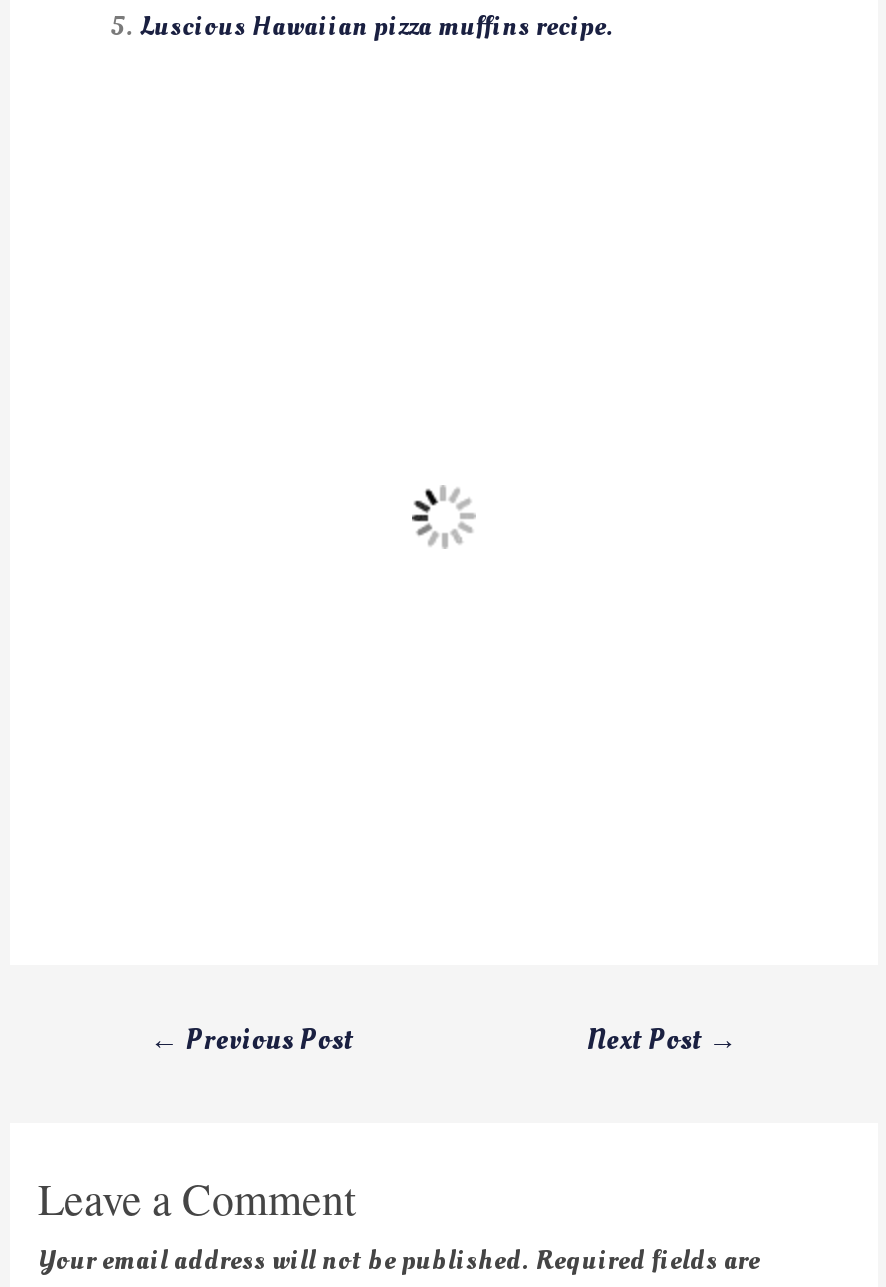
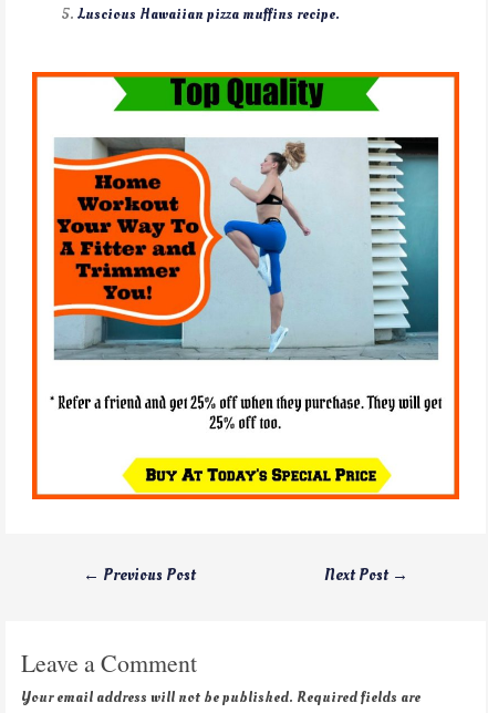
none -> [31,71,460,500] [image]

